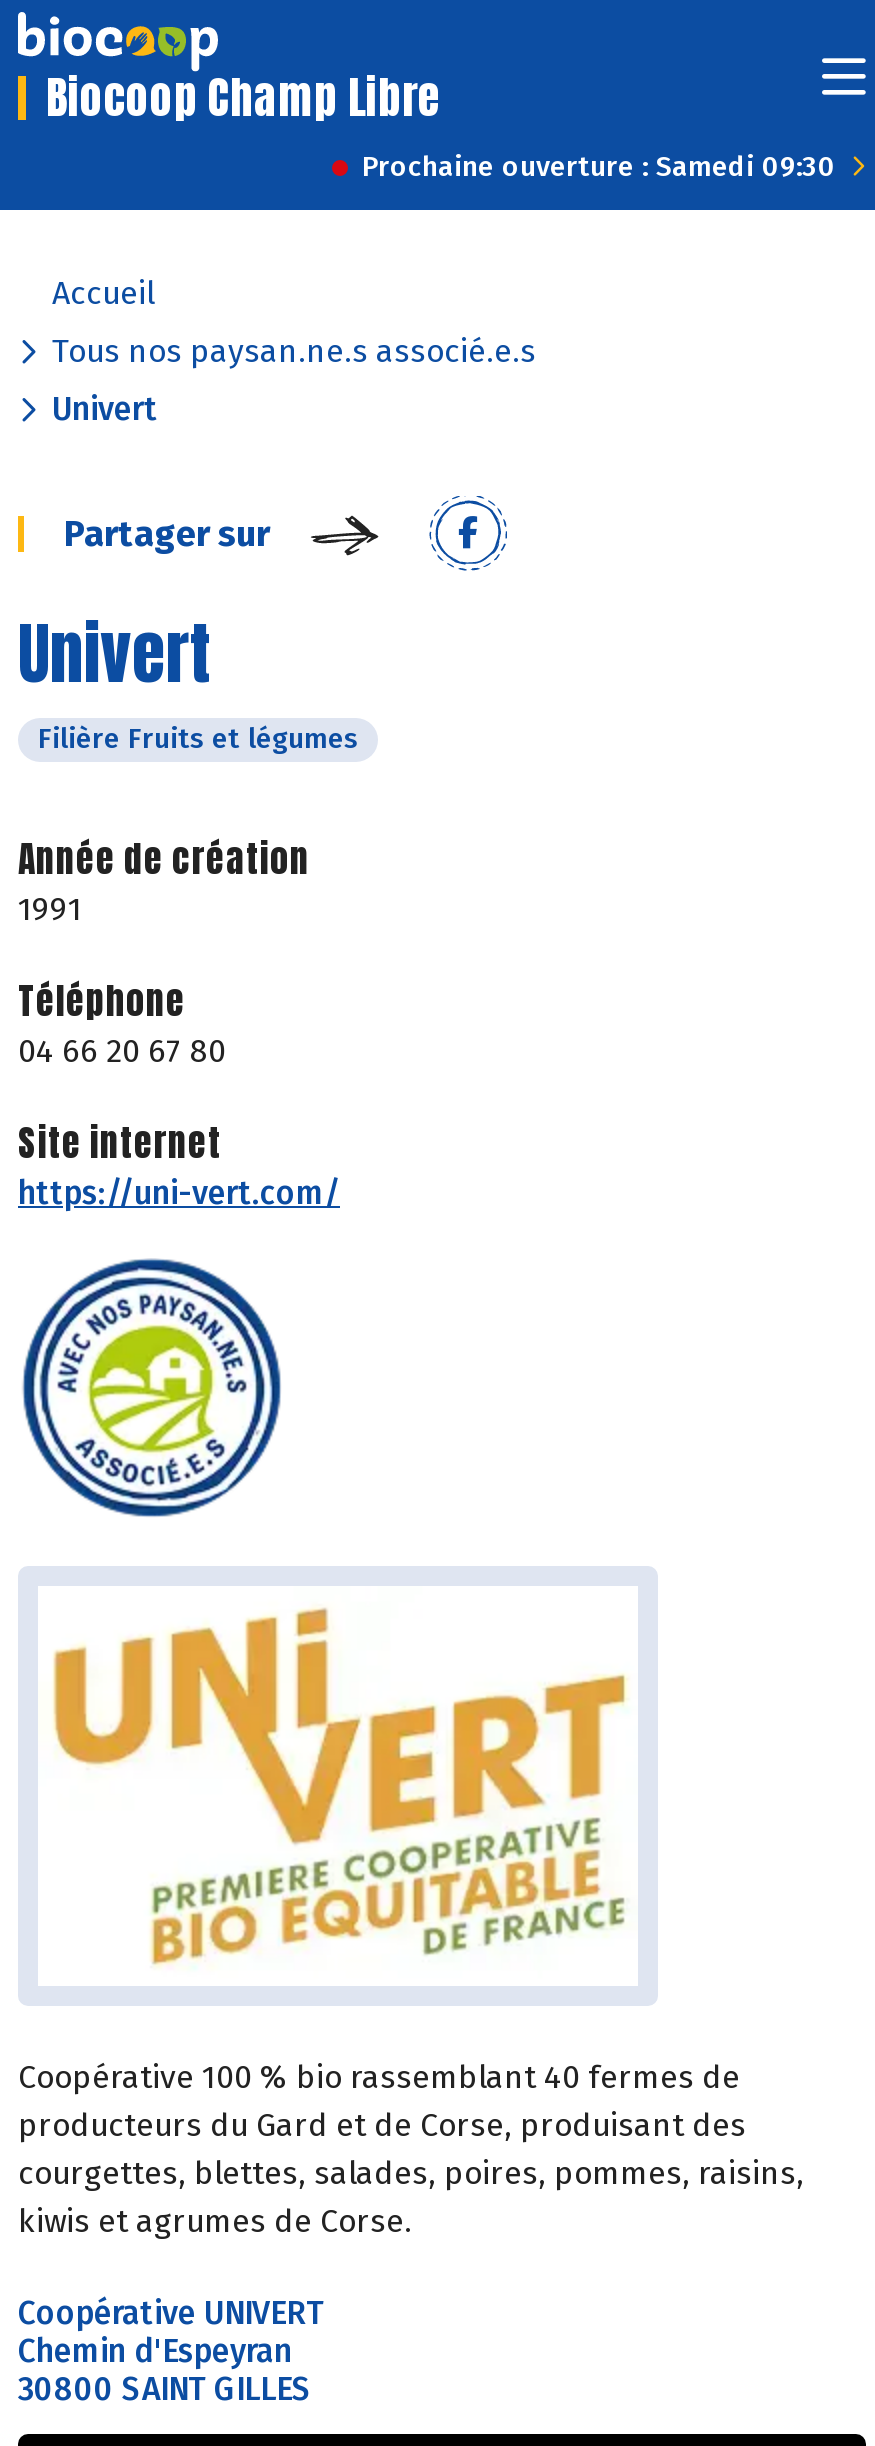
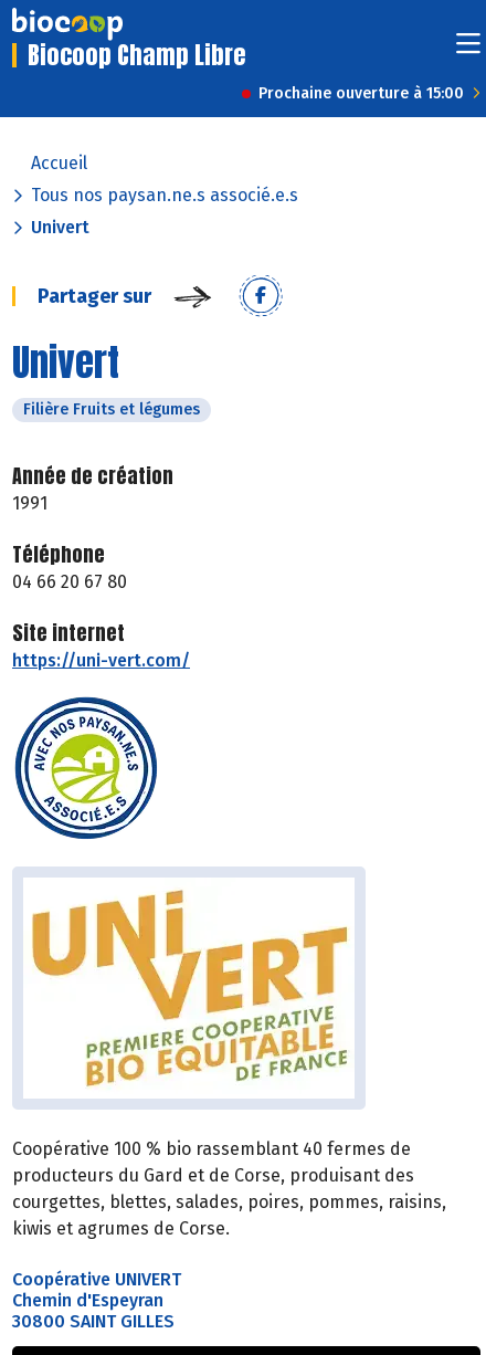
[362,150,836,184] Prochaine ouverture : Samedi 09:30 -> [258,84,464,103] Prochaine ouverture à 15:00

